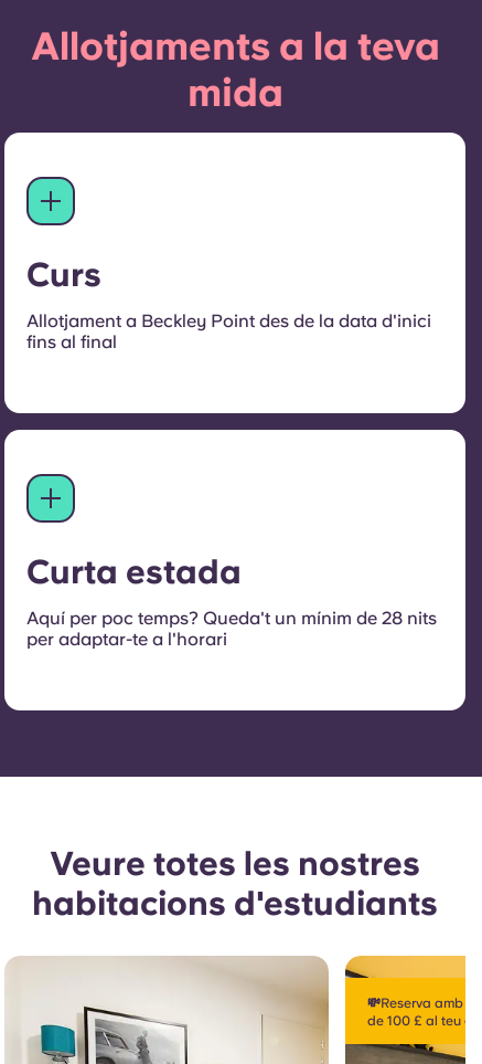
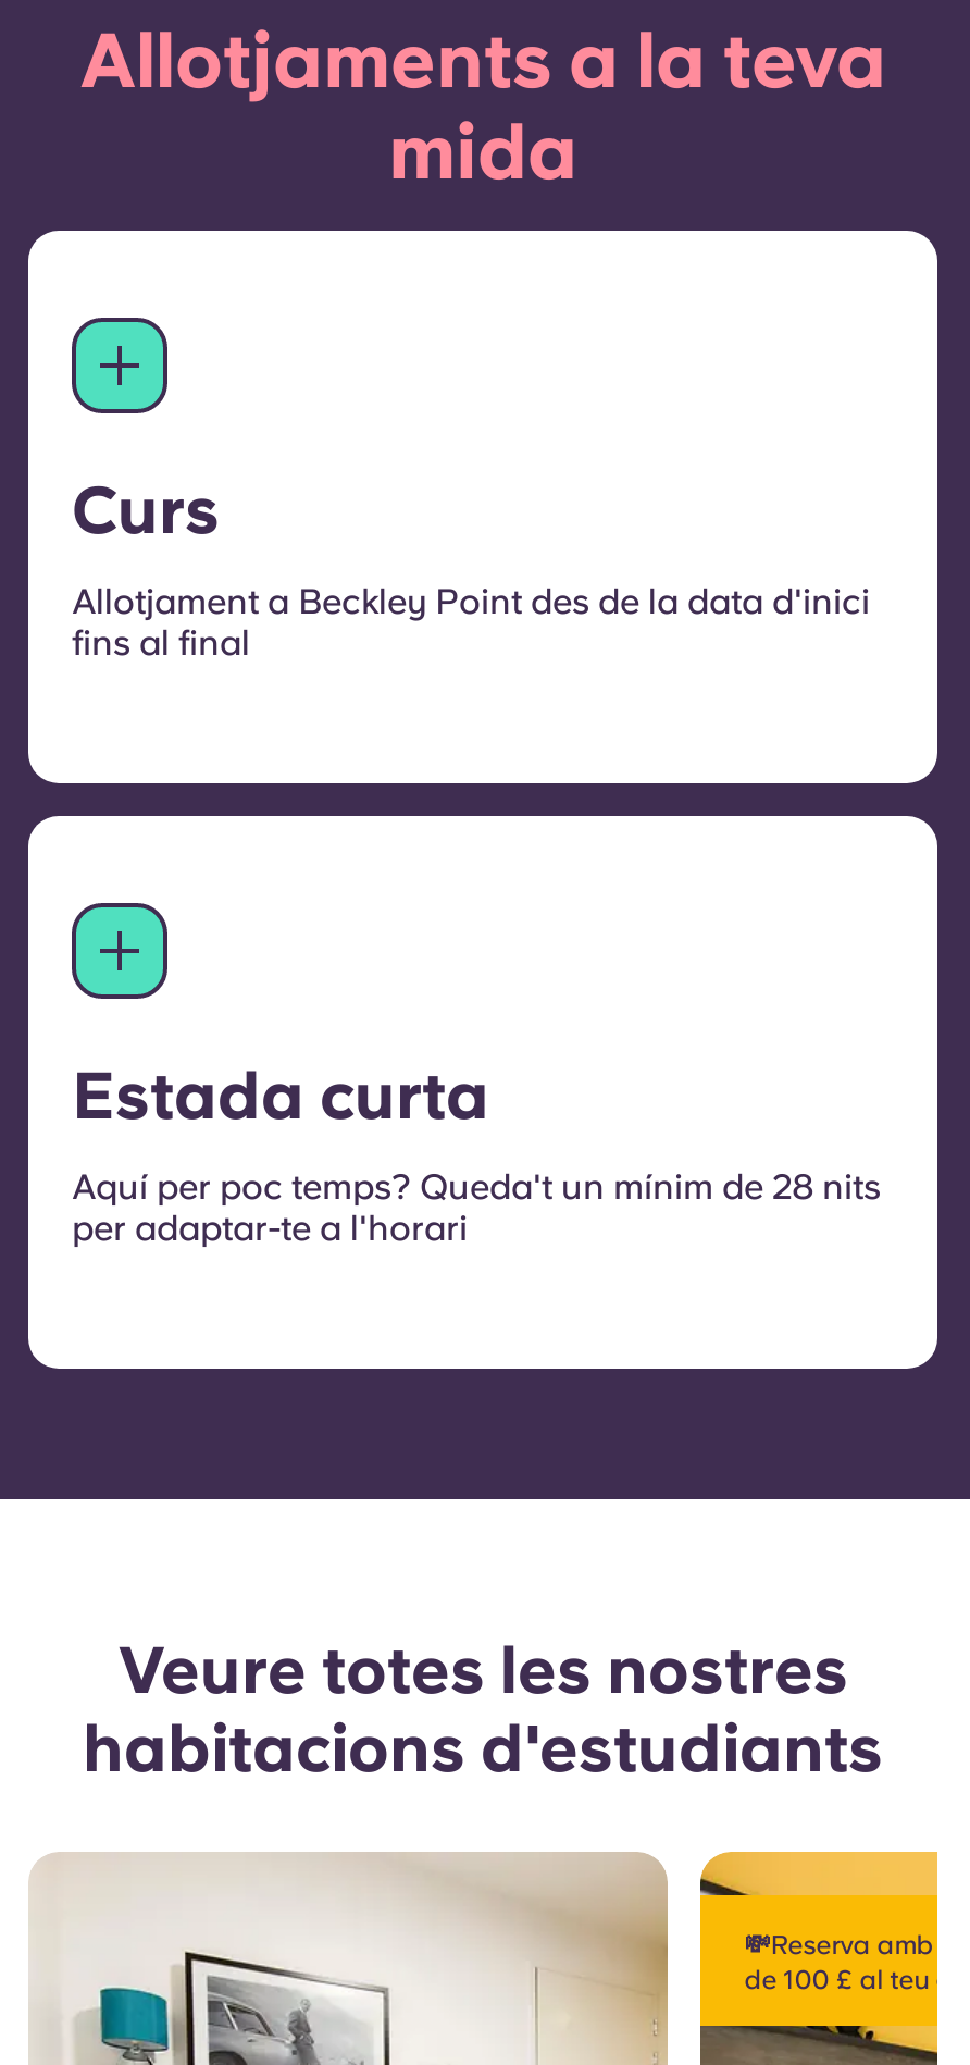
[26,551,242,591] Curta estada -> [72,1055,489,1134] Estada curta

